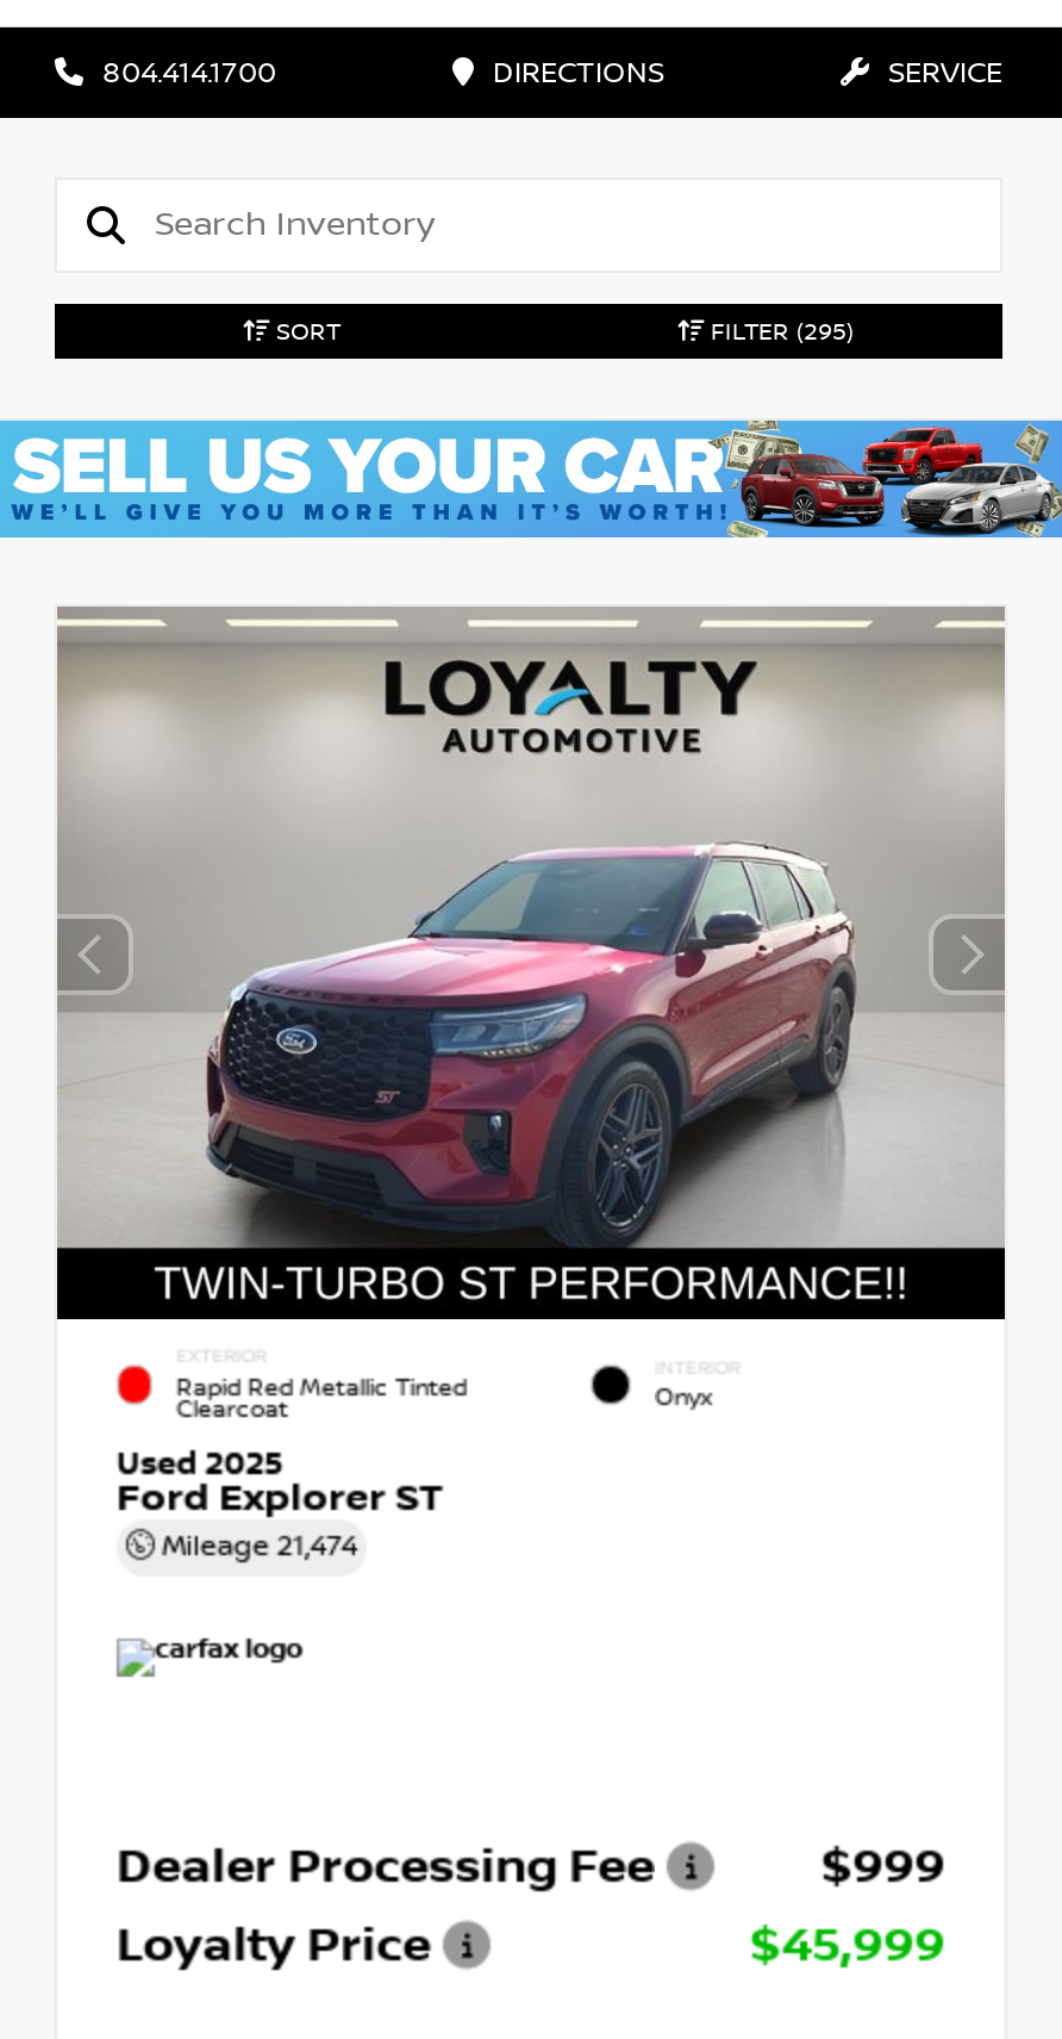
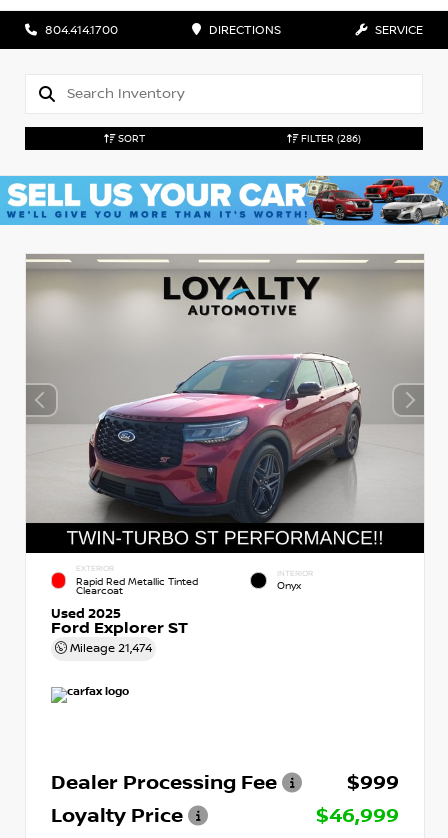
[704,315,854,346] FILTER (295) -> [297,132,360,145] FILTER (286)
[750,1915,945,1973] $45,999 -> [316,803,399,827] $46,999

